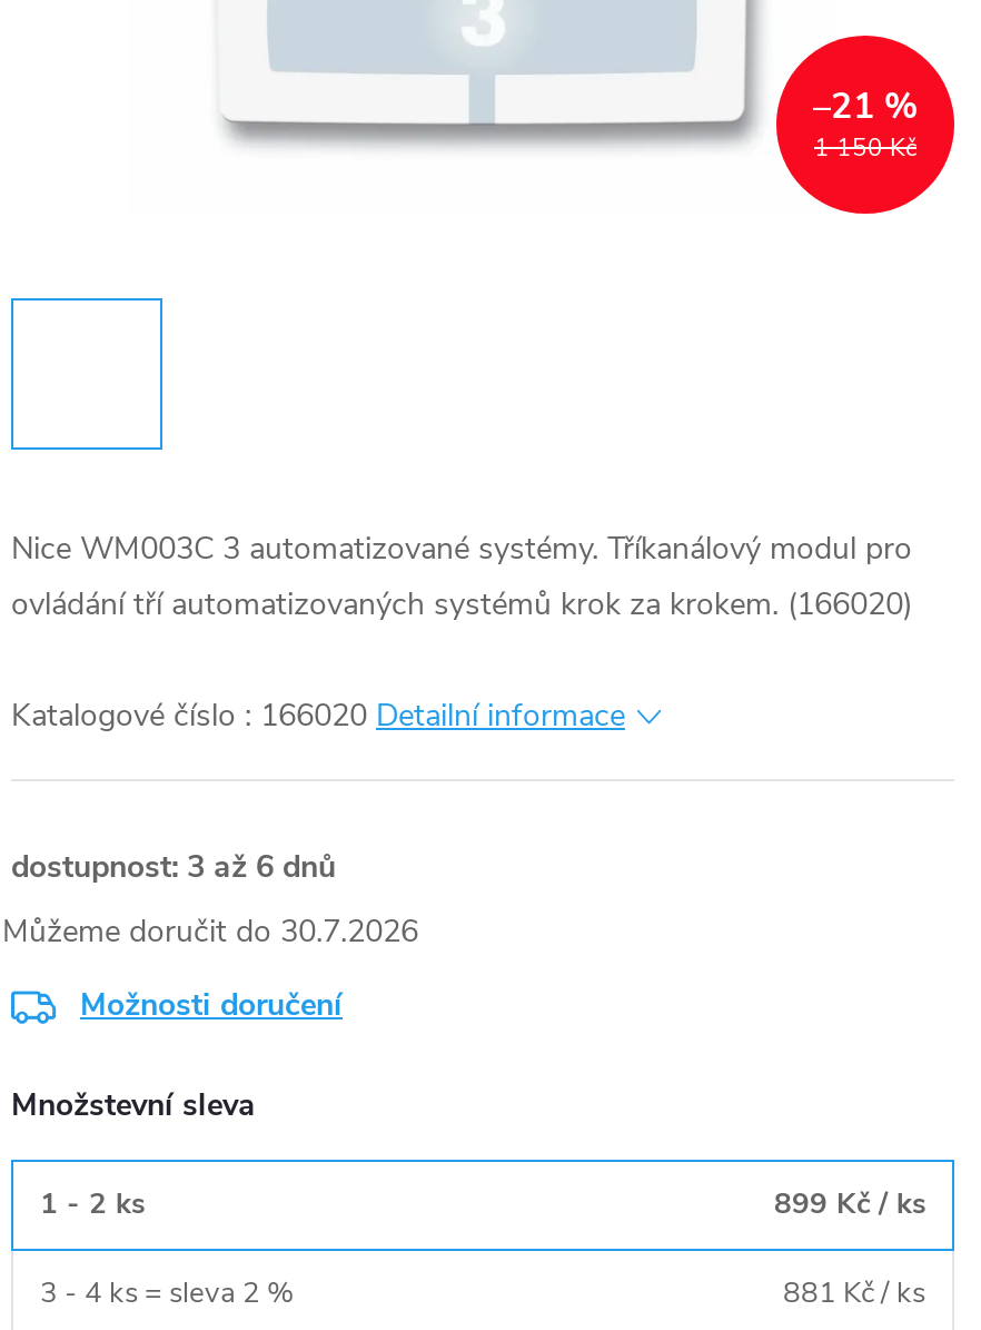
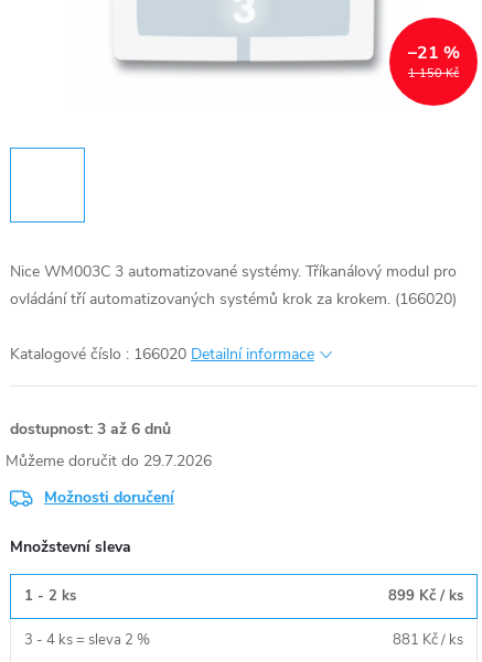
[280,910,418,953] 30.7.2026 -> [143,451,212,471] 29.7.2026

